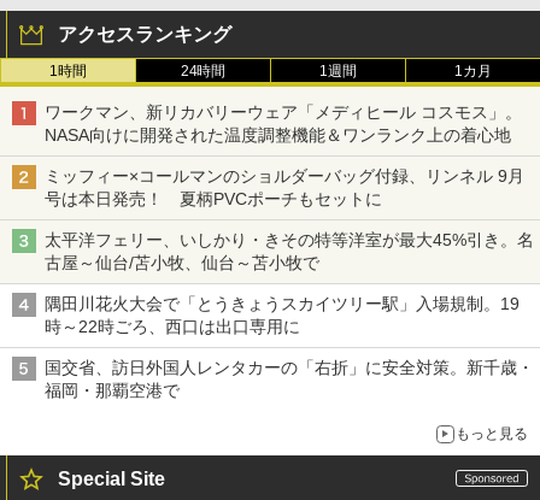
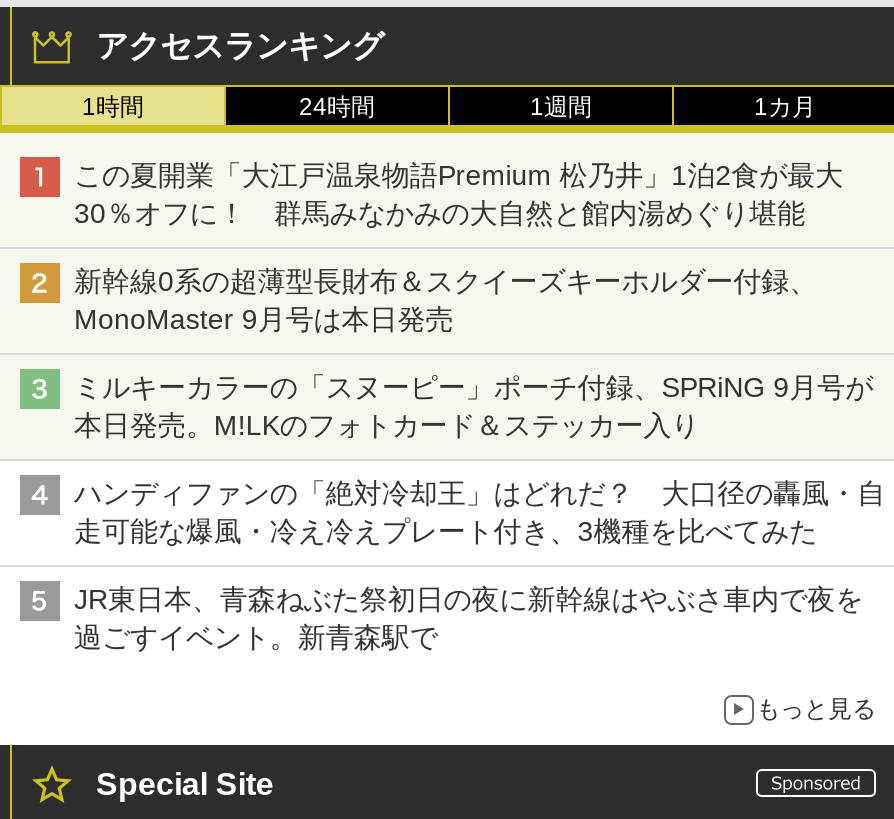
[45,102,521,144] ワークマン、新リカバリーウェア「メディヒール コスモス」。 | NASA向けに開発された温度調整機能＆ワンランク上の着心地 -> [74,159,843,229] この夏開業「大江戸温泉物語Premium 松乃井」1泊2食が最大 | 30％オフに！ 群馬みなかみの大自然と館内湯めぐり堪能
[45,166,524,208] ミッフィー×コールマンのショルダーバッグ付録、リンネル 9月 | 号は本日発売！ 夏柄PVCポーチもセットに -> [74,265,817,335] 新幹線0系の超薄型長財布＆スクイーズキーホルダー付録、 | MonoMaster 9月号は本日発売
[45,230,533,272] 太平洋フェリー、いしかり・きその特等洋室が最大45%引き。名 | 古屋～仙台/苫小牧、仙台～苫小牧で -> [74,371,873,441] ミルキーカラーの「スヌーピー」ポーチ付録、SPRiNG 9月号が | 本日発売。M!LKのフォトカード＆ステッカー入り
[45,294,519,336] 隅田川花火大会で「とうきょうスカイツリー駅」入場規制。19 | 時～22時ごろ、西口は出口専用に -> [74,477,885,547] ハンディファンの「絶対冷却王」はどれだ？ 大口径の轟風・自 | 走可能な爆風・冷え冷えプレート付き、3機種を比べてみた
[45,358,533,400] 国交省、訪日外国人レンタカーの「右折」に安全対策。新千歳・ | 福岡・那覇空港で -> [74,583,863,653] JR東日本、青森ねぶた祭初日の夜に新幹線はやぶさ車内で夜を | 過ごすイベント。新青森駅で

